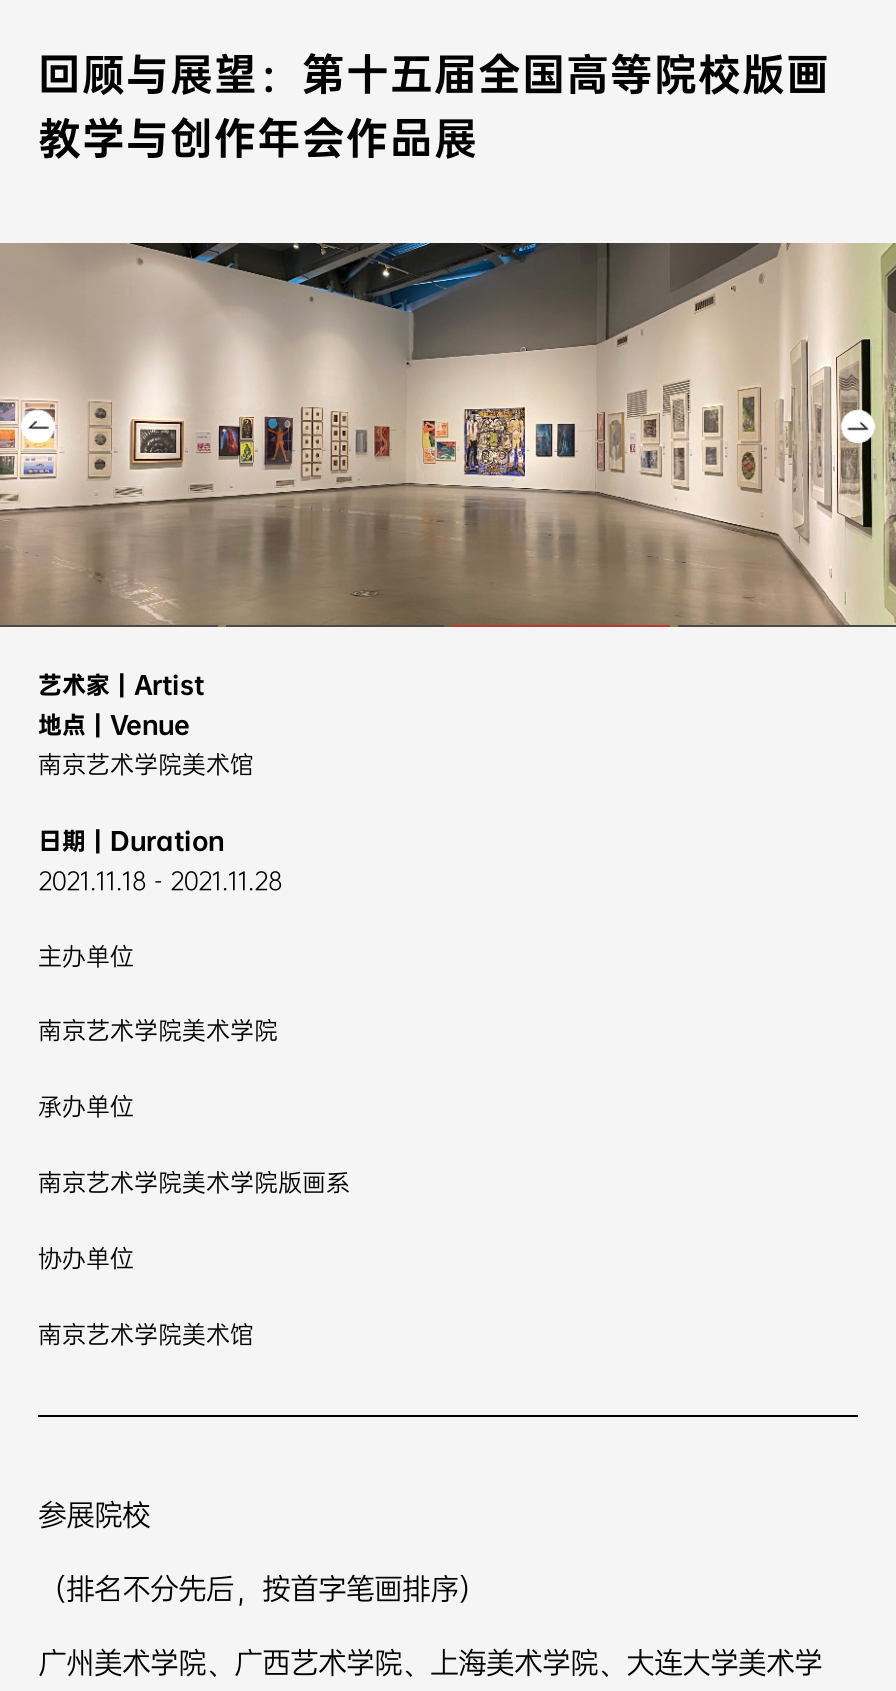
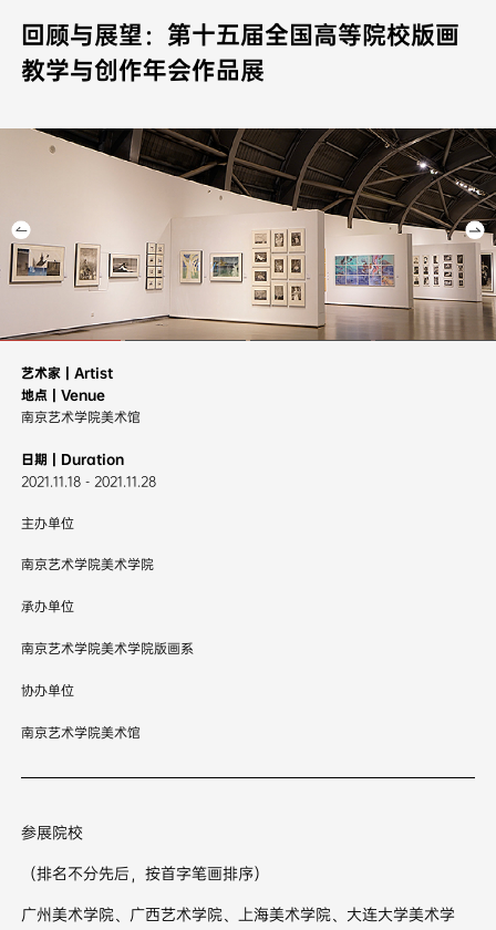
[6,241,890,629] [image] -> [3,127,493,342] [image]

